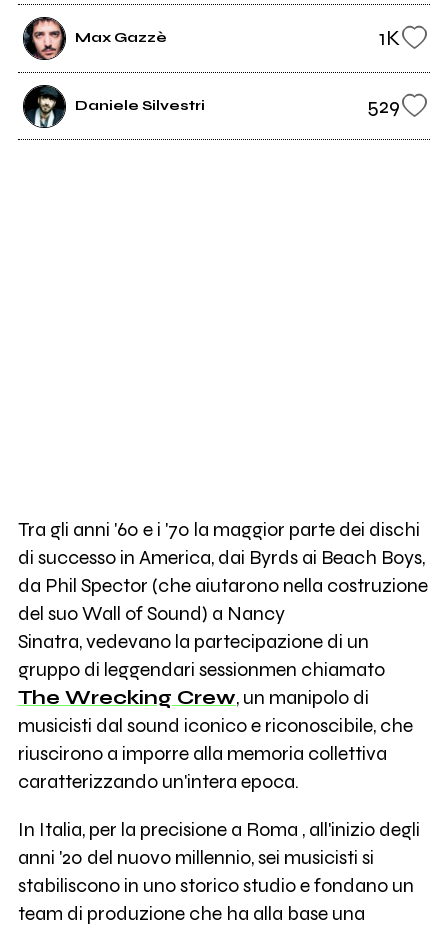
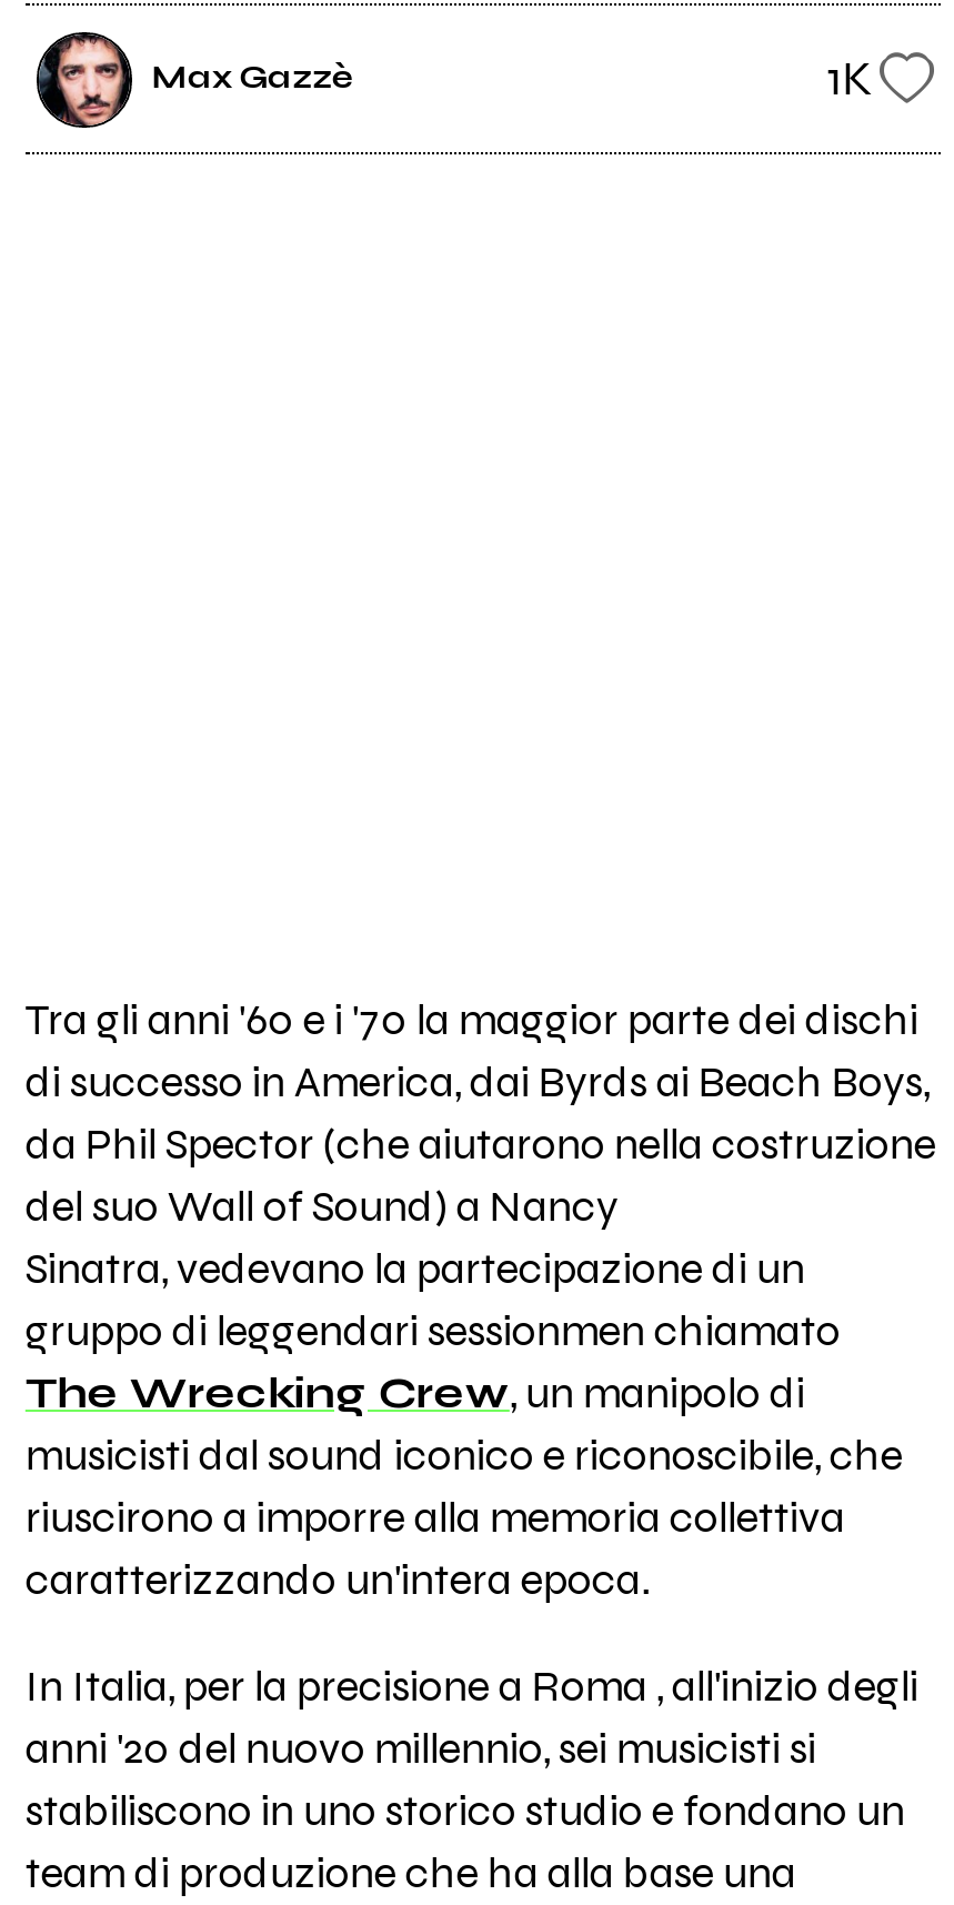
[24,84,400,129] [image] | Daniele Silvestri | 529 -> none

